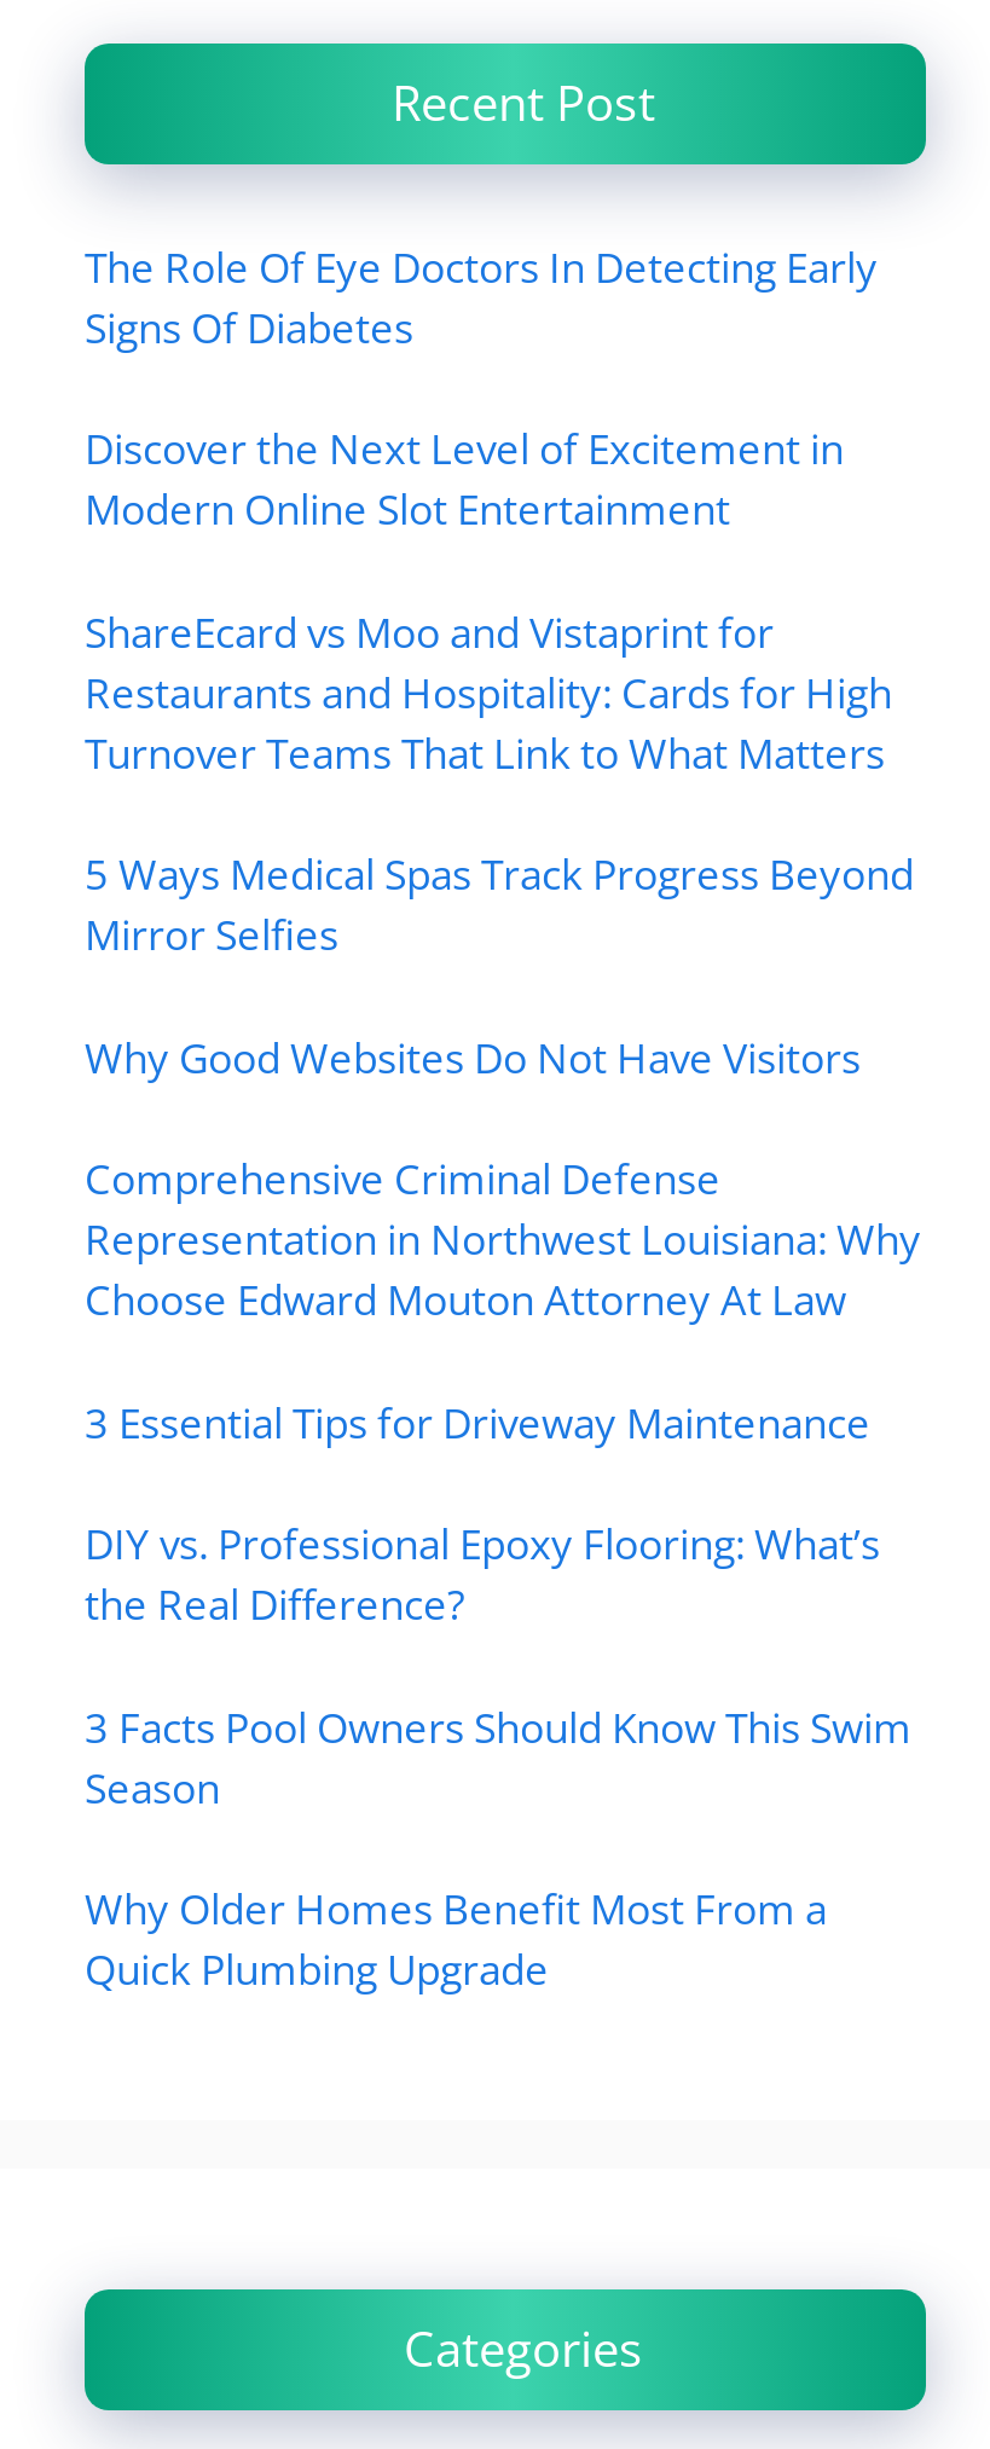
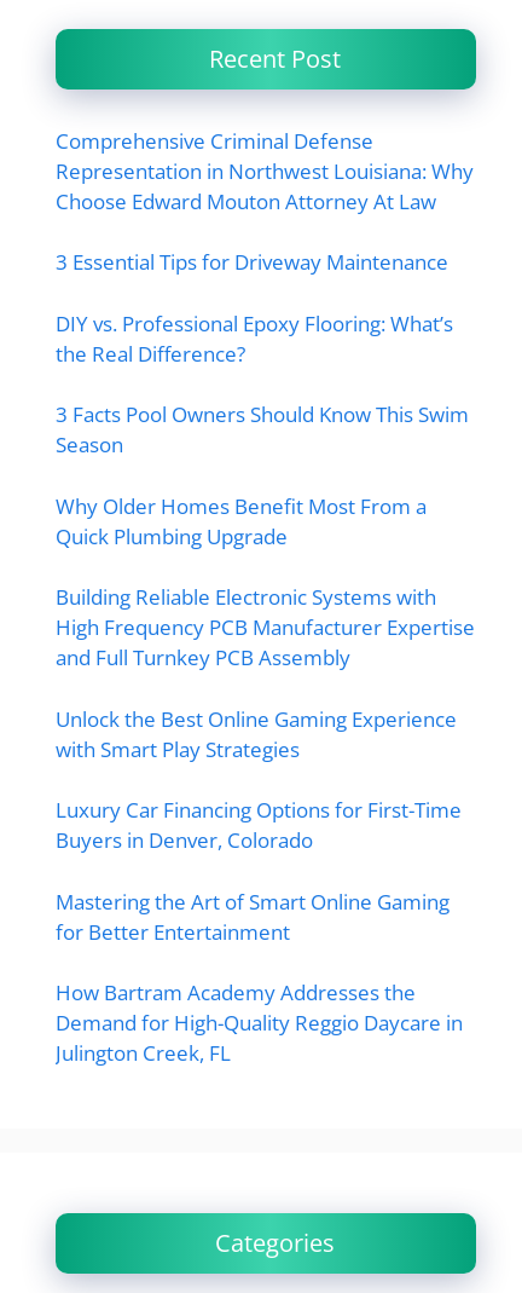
[85,238,914,1084] The Role Of Eye Doctors In Detecting Early | Signs Of Diabetes | Discover the Next Level of Excitement in | Modern Online Slot Entertainment | ShareEcard vs Moo and Vistaprint for | Restaurants and Hospitality: Cards for High | Turnover Teams That Link to What Matters | 5 Ways Medical Spas Track Progress Beyond | Mirror Selfies | Why Good Websites Do Not Have Visitors -> none
moved [85,1151,921,1997] -> [56,126,474,550]: Comprehensive Criminal Defense | Representation in Northwest Louisiana: Why | Choose Edward Mouton Attorney At Law | ... | Why Older Homes Benefit Most From a | Quick Plumbing Upgrade
none -> [56,583,475,1067] Building Reliable Electronic Systems with | High Frequency PCB Manufacturer Expertise | and Full Turnkey PCB Assembly | Unlock the Best Online Gaming Experience | with Smart Play Strategies | Luxury Car Financing Options for First-Time | Buyers in Denver, Colorado | Mastering the Art of Smart Online Gaming | for Better Entertainment | How Bartram Academy Addresses the | Demand for High-Quality Reggio Daycare in | Julington Creek, FL

